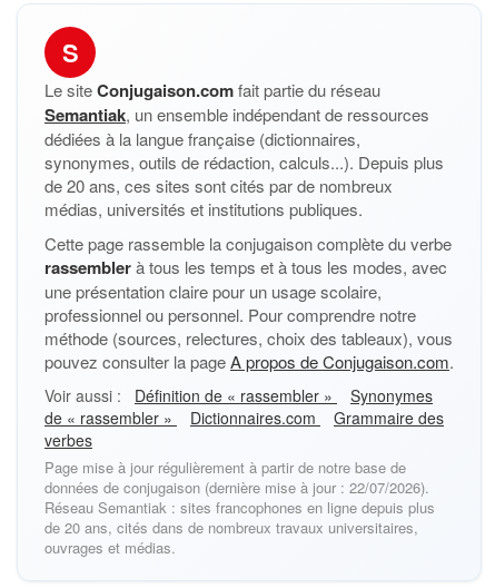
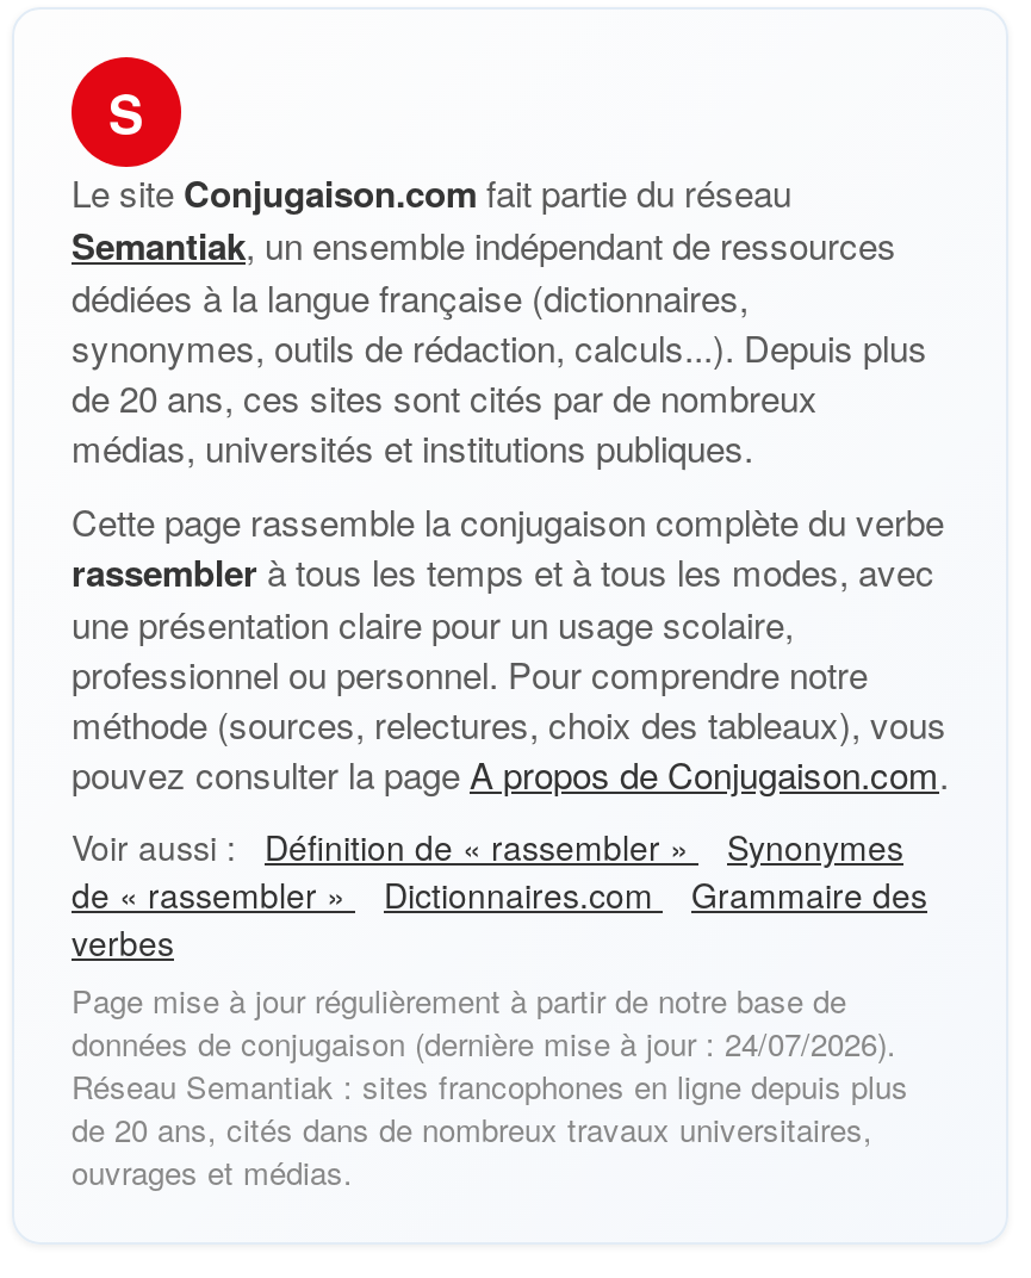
[44,477,429,498] données de conjugaison (dernière mise à jour : 22/07/2026). -> [72,1020,896,1066] données de conjugaison (dernière mise à jour : 24/07/2026).

